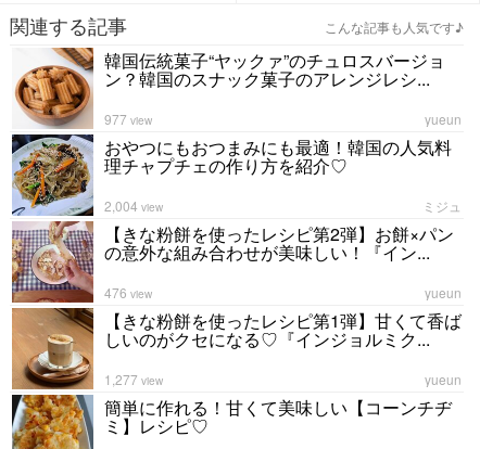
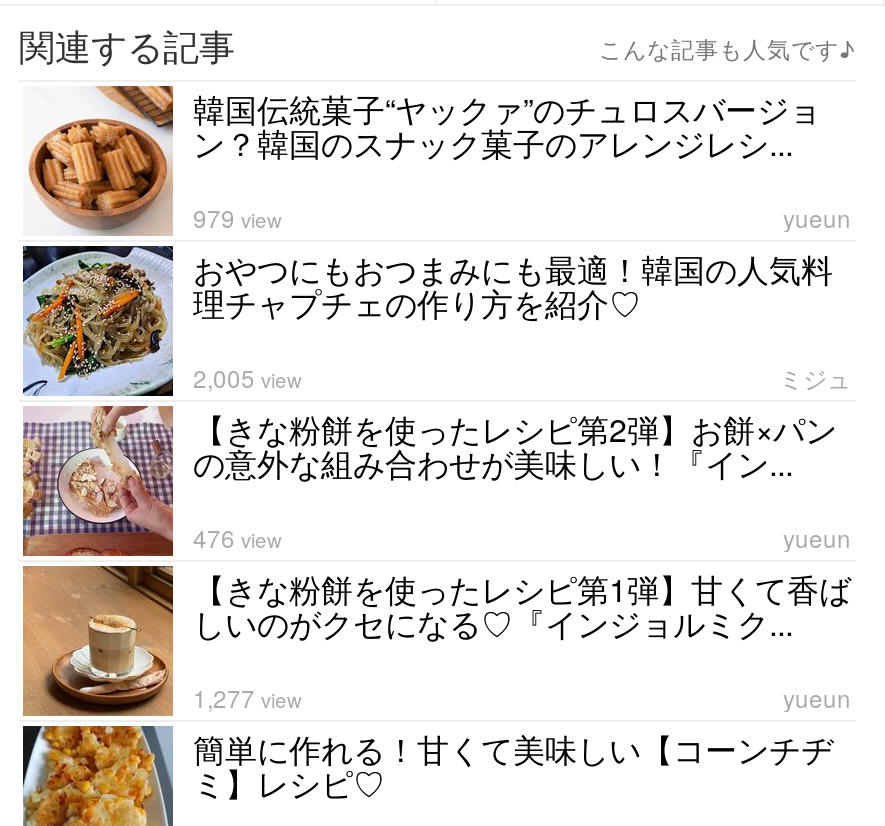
[104,109,152,128] 977 view -> [193,199,281,233] 979 view
[104,196,163,214] 2,004 view -> [193,359,301,393] 2,005 view

